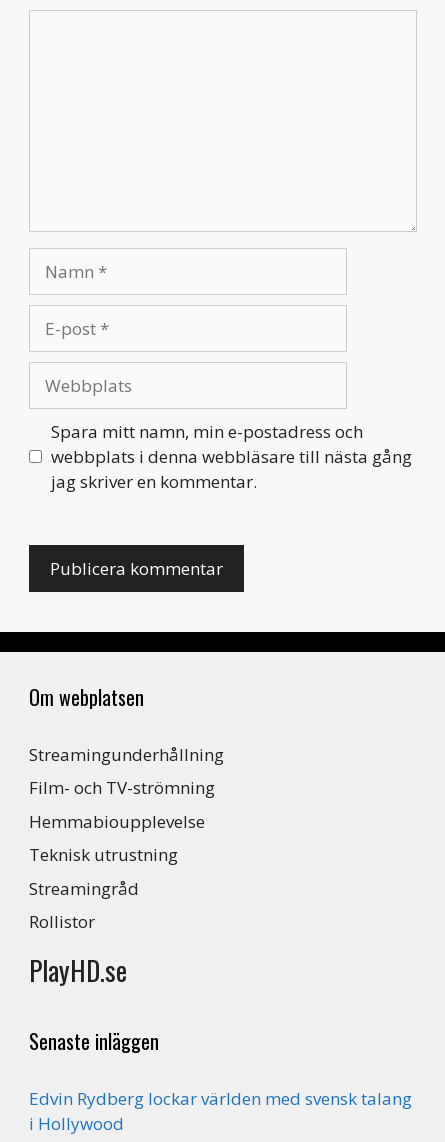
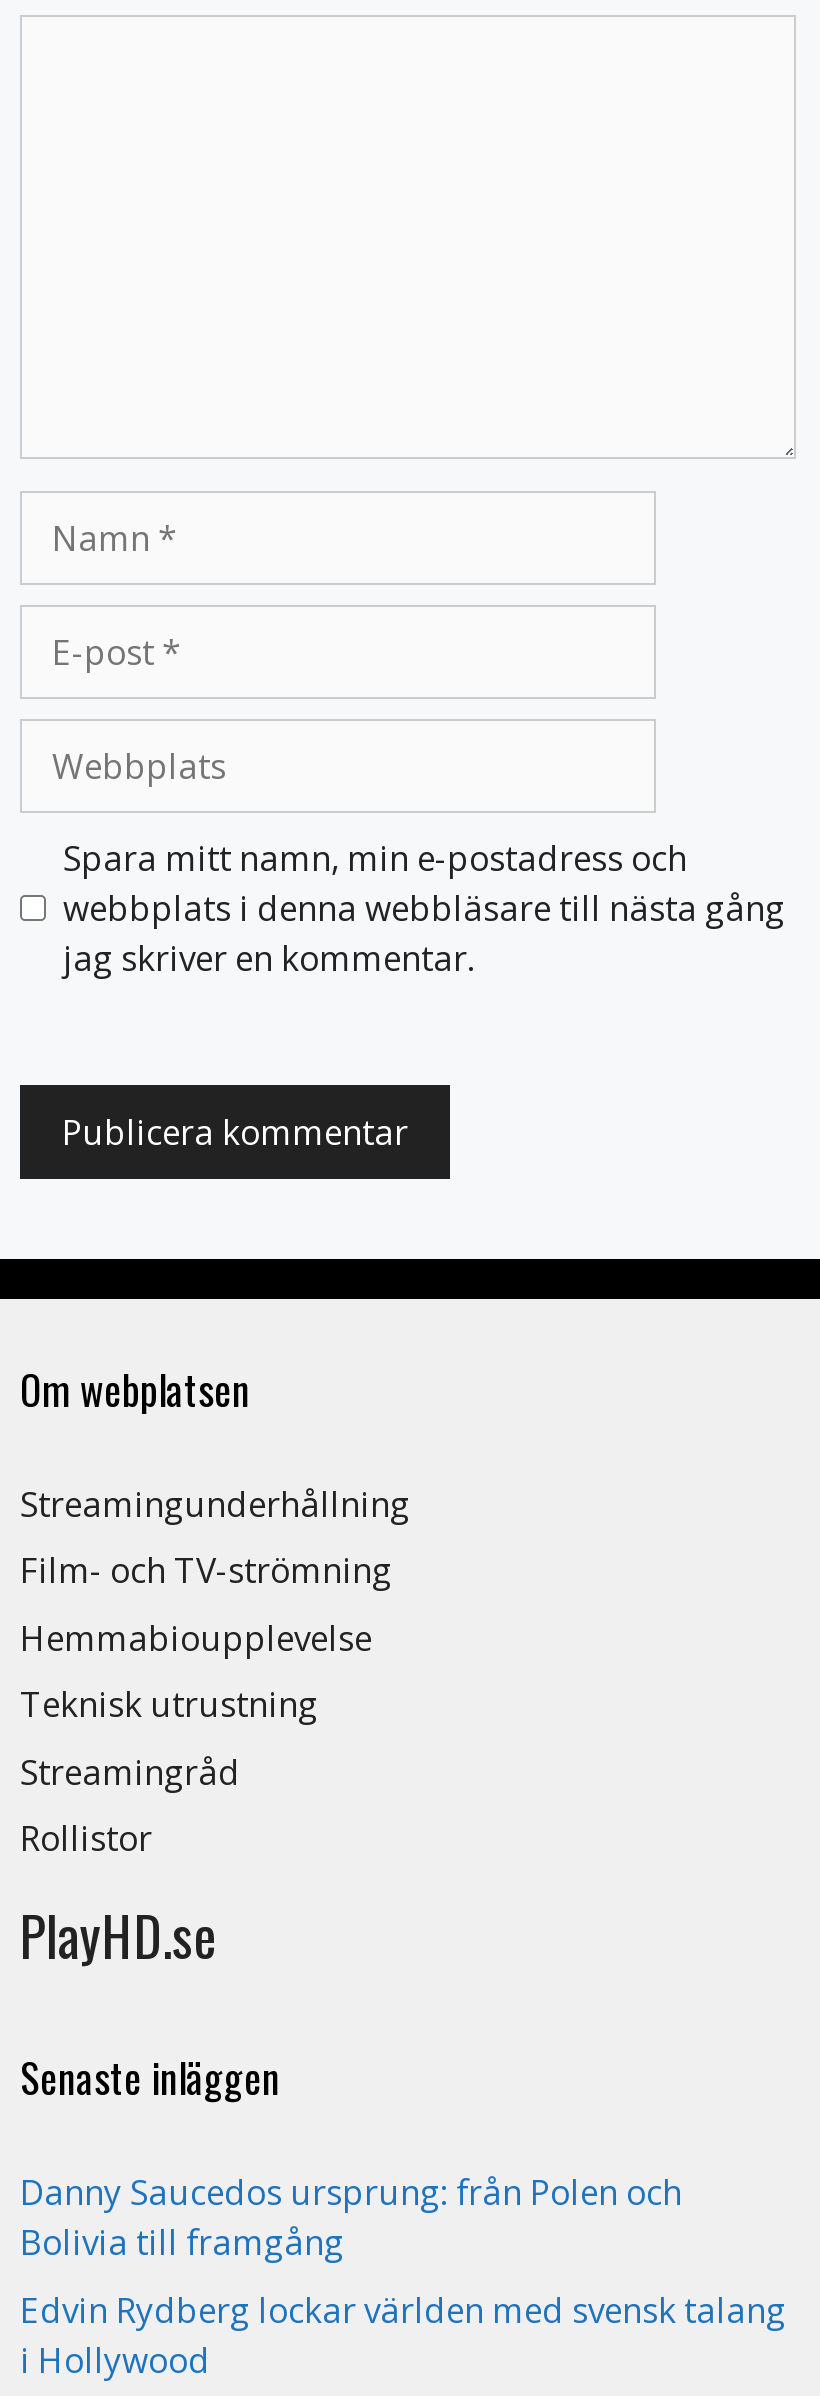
none -> [20,2169,682,2265] Danny Saucedos ursprung: från Polen och | Bolivia till framgång

